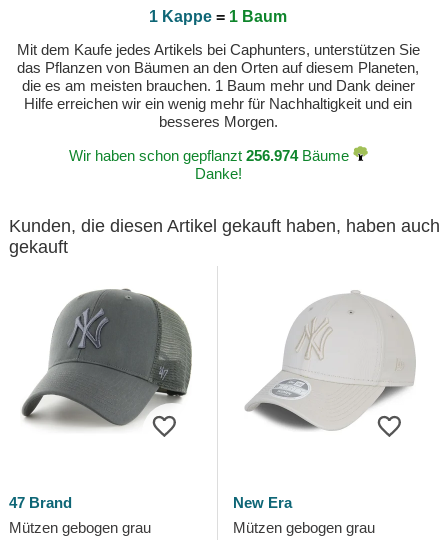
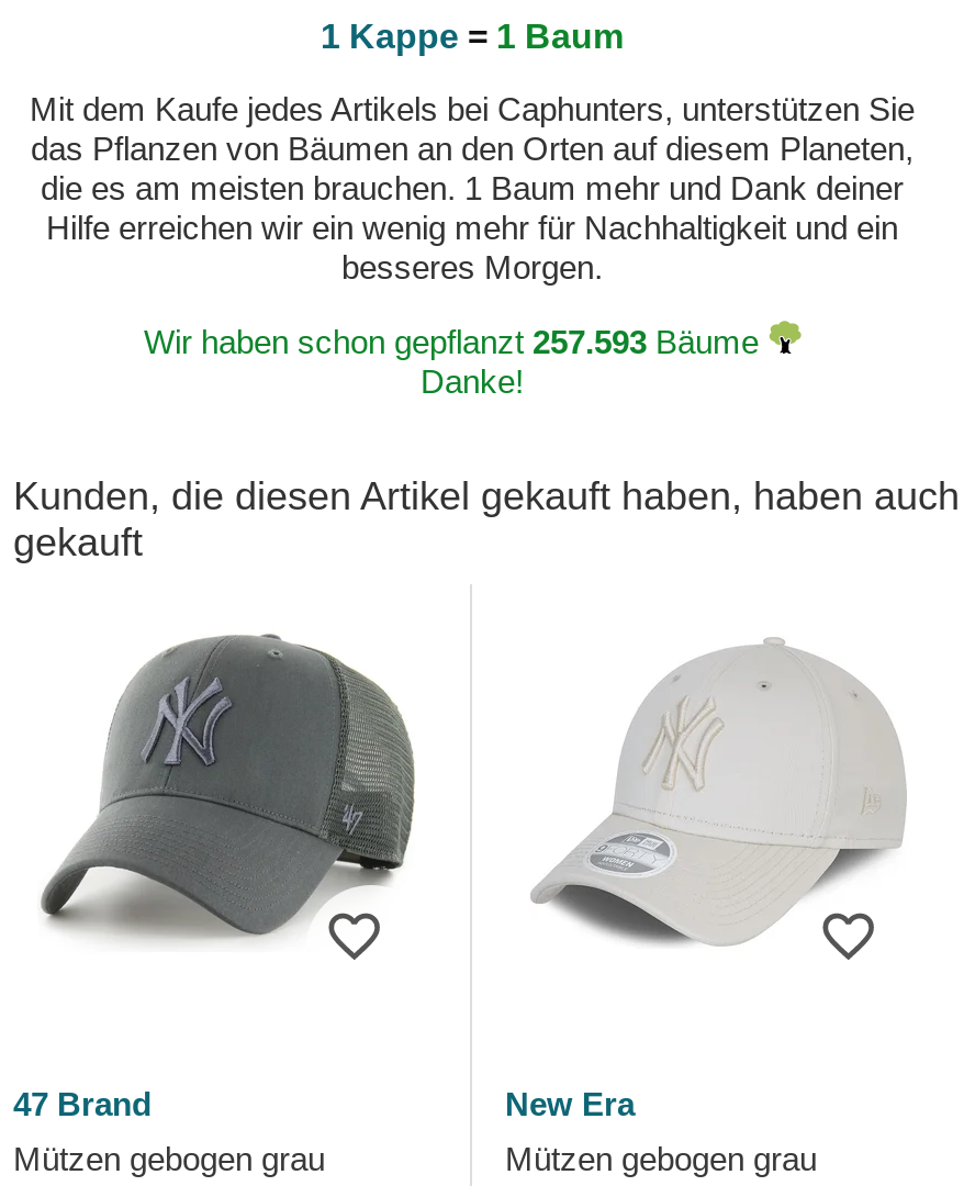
[68,147,352,164] Wir haben schon gepflanzt 256.974 Bäume -> [144,324,767,361] Wir haben schon gepflanzt 257.593 Bäume

